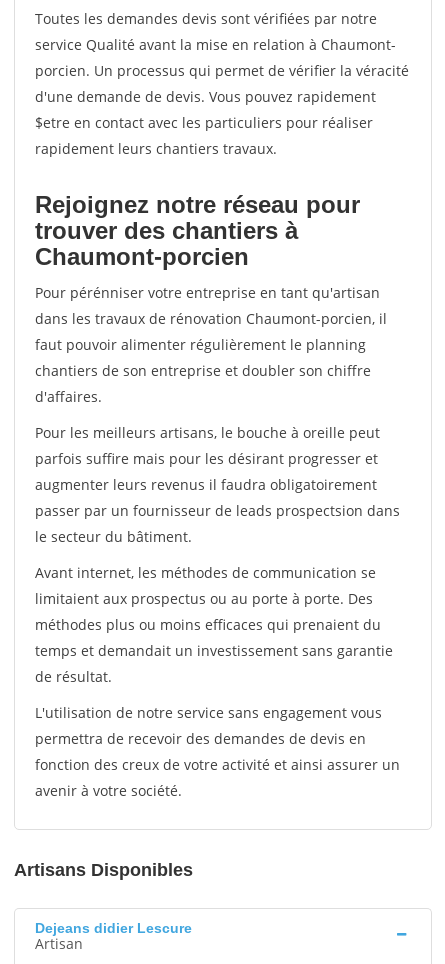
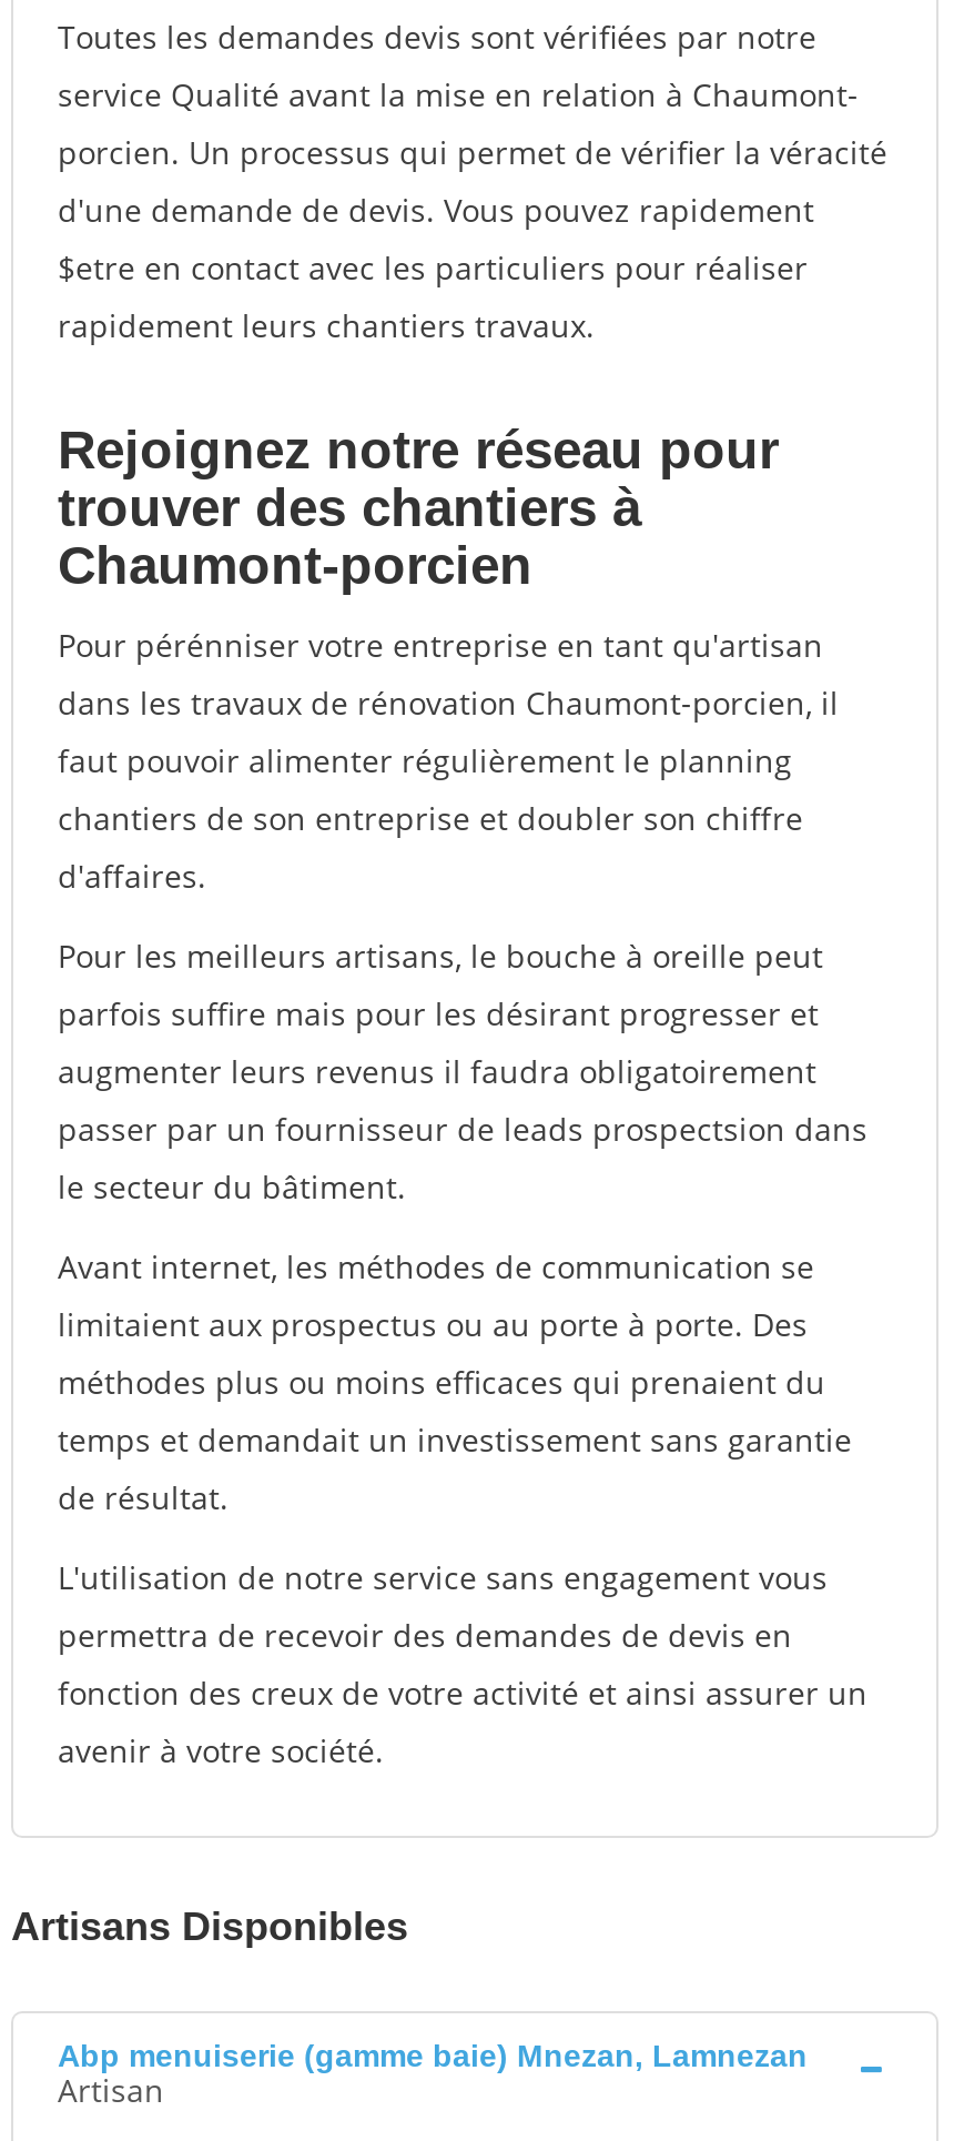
[35,920,192,936] Dejeans didier Lescure -> [58,2038,808,2073] Abp menuiserie (gamme baie) Mnezan, Lamnezan

